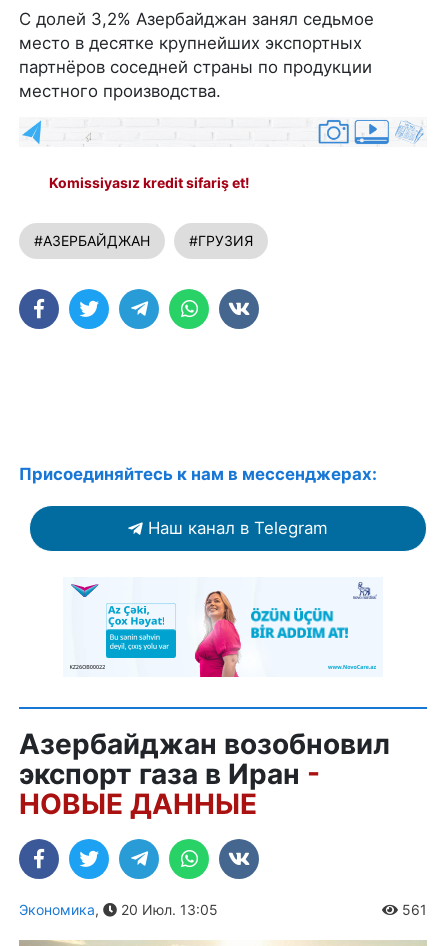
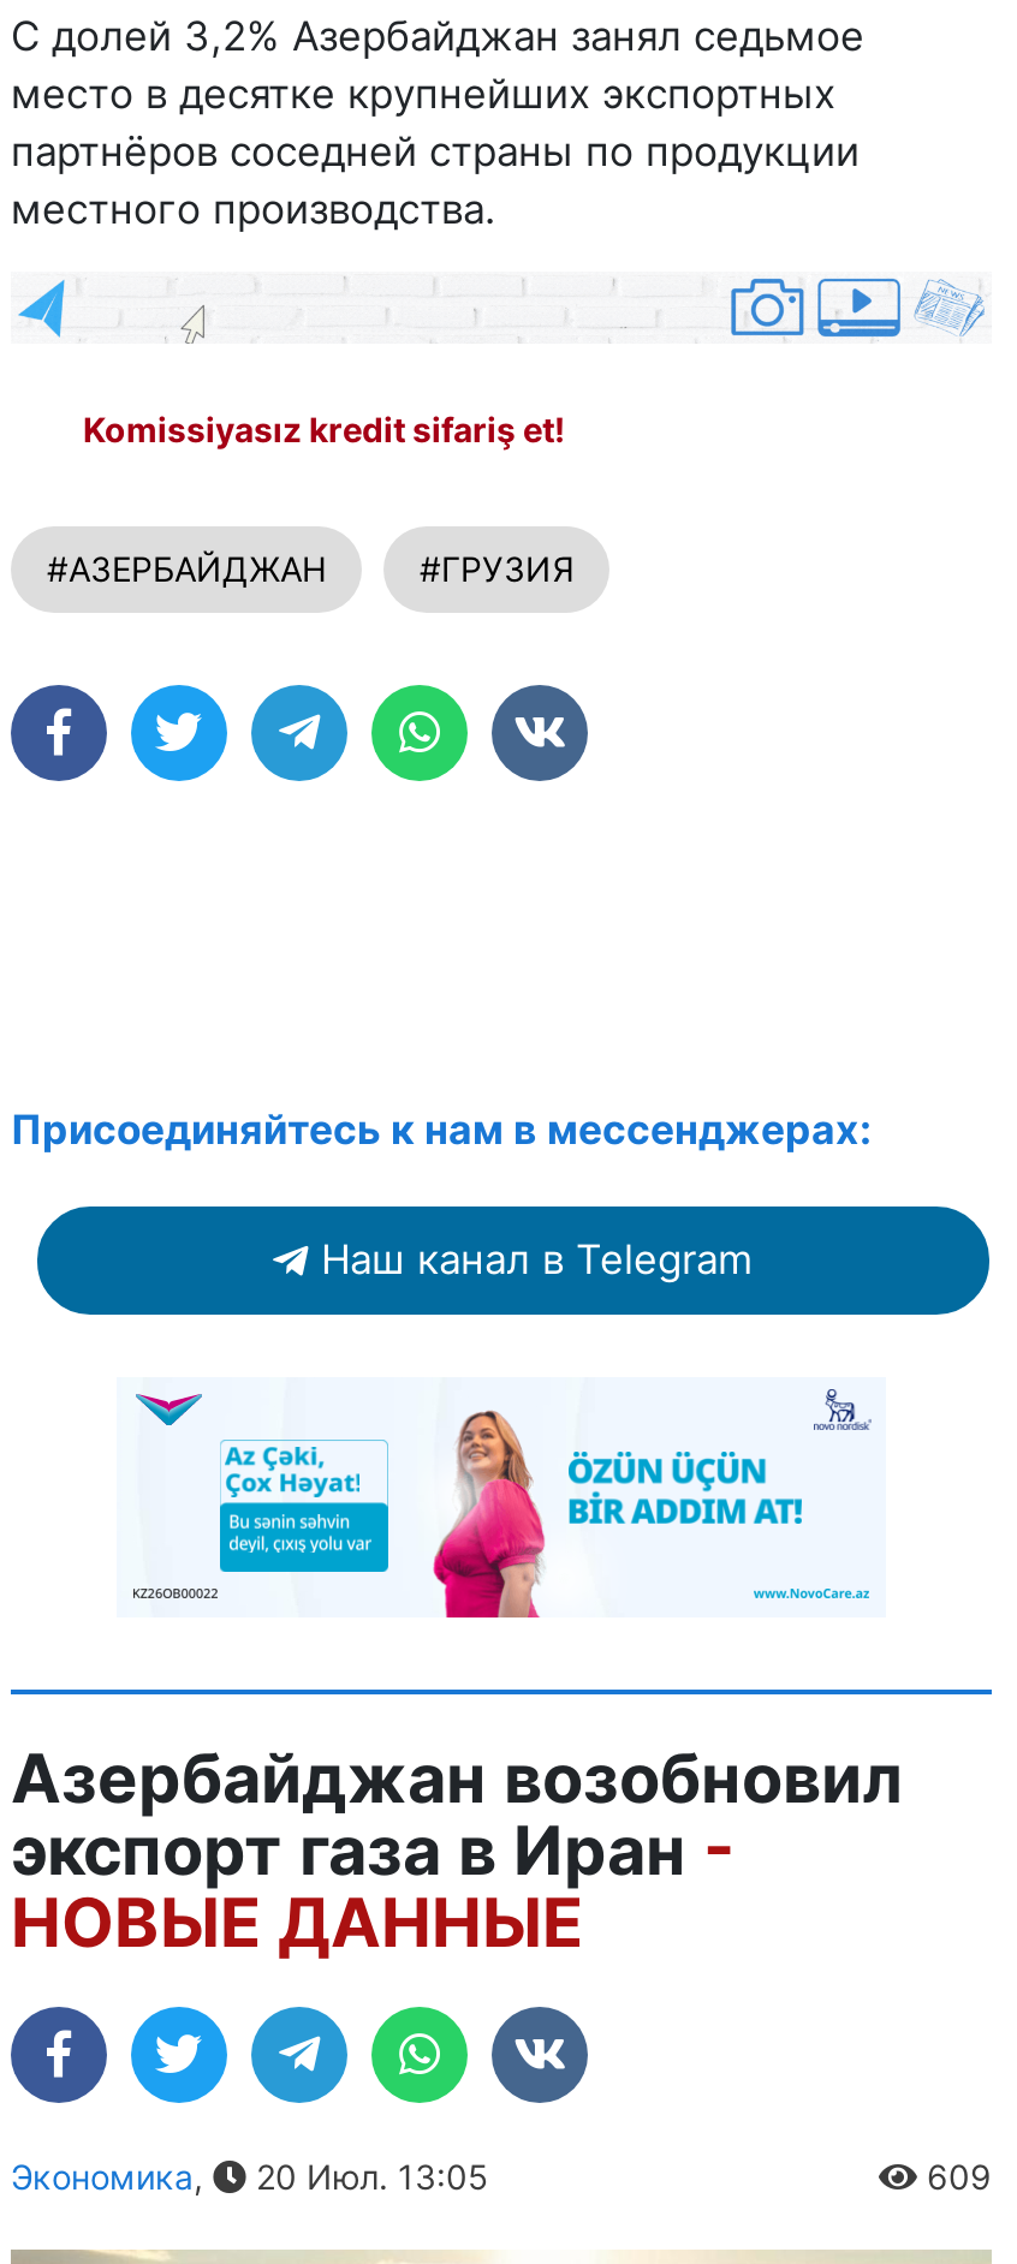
[398,901,427,918] 561 -> [917,2156,992,2197] 609

